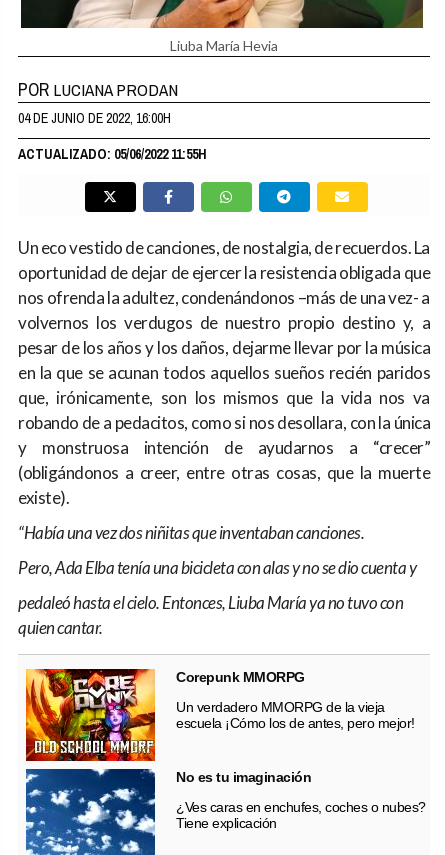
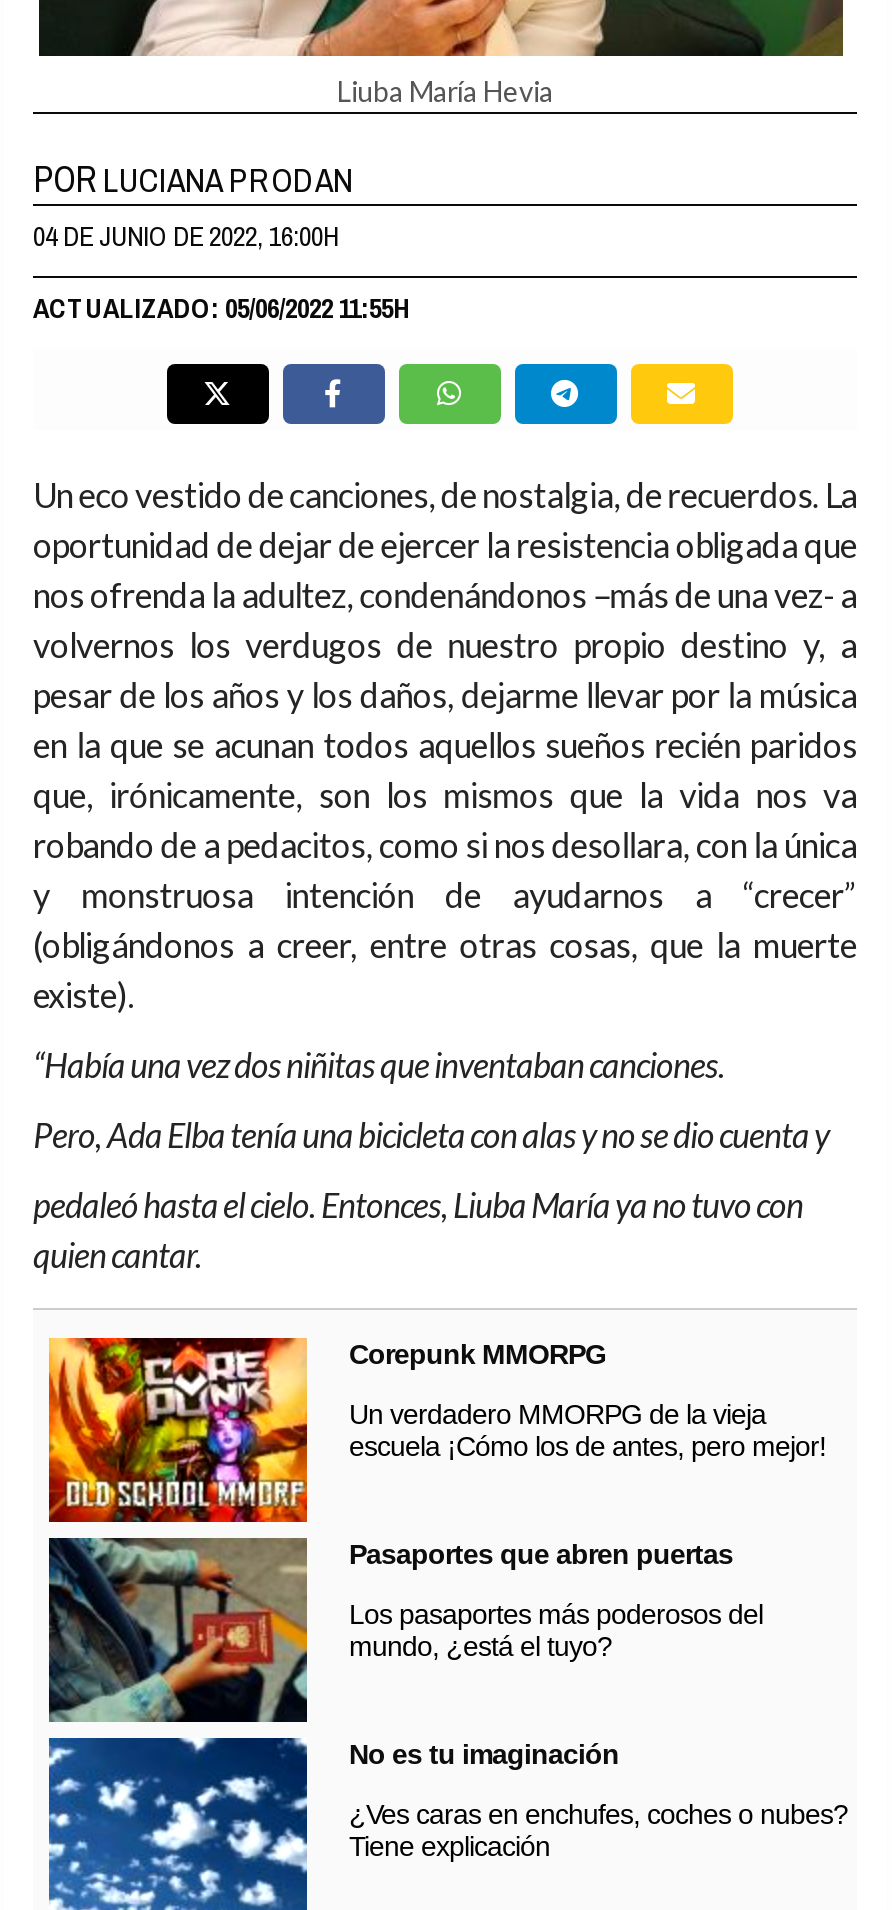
none -> [47,1536,763,1724] [image] | Pasaportes que abren puertas | Los pasaportes más poderosos del | mundo, ¿está el tuyo?

